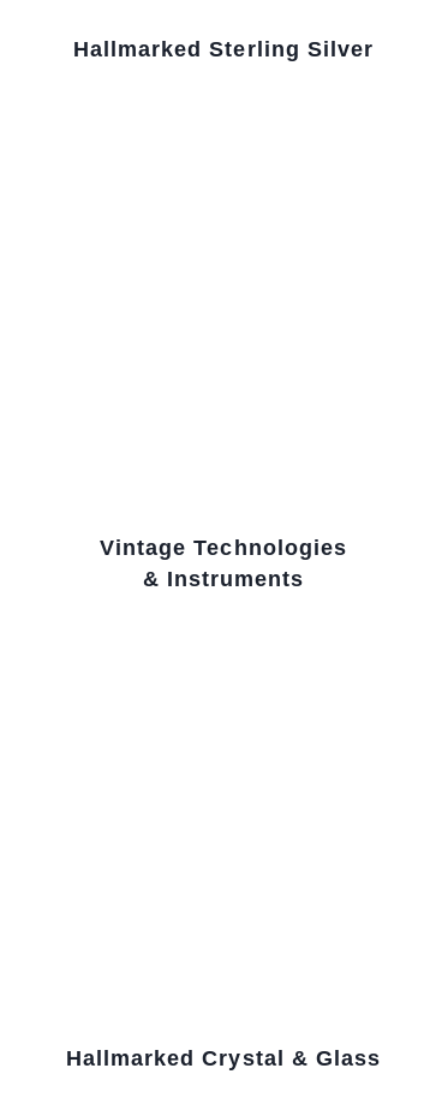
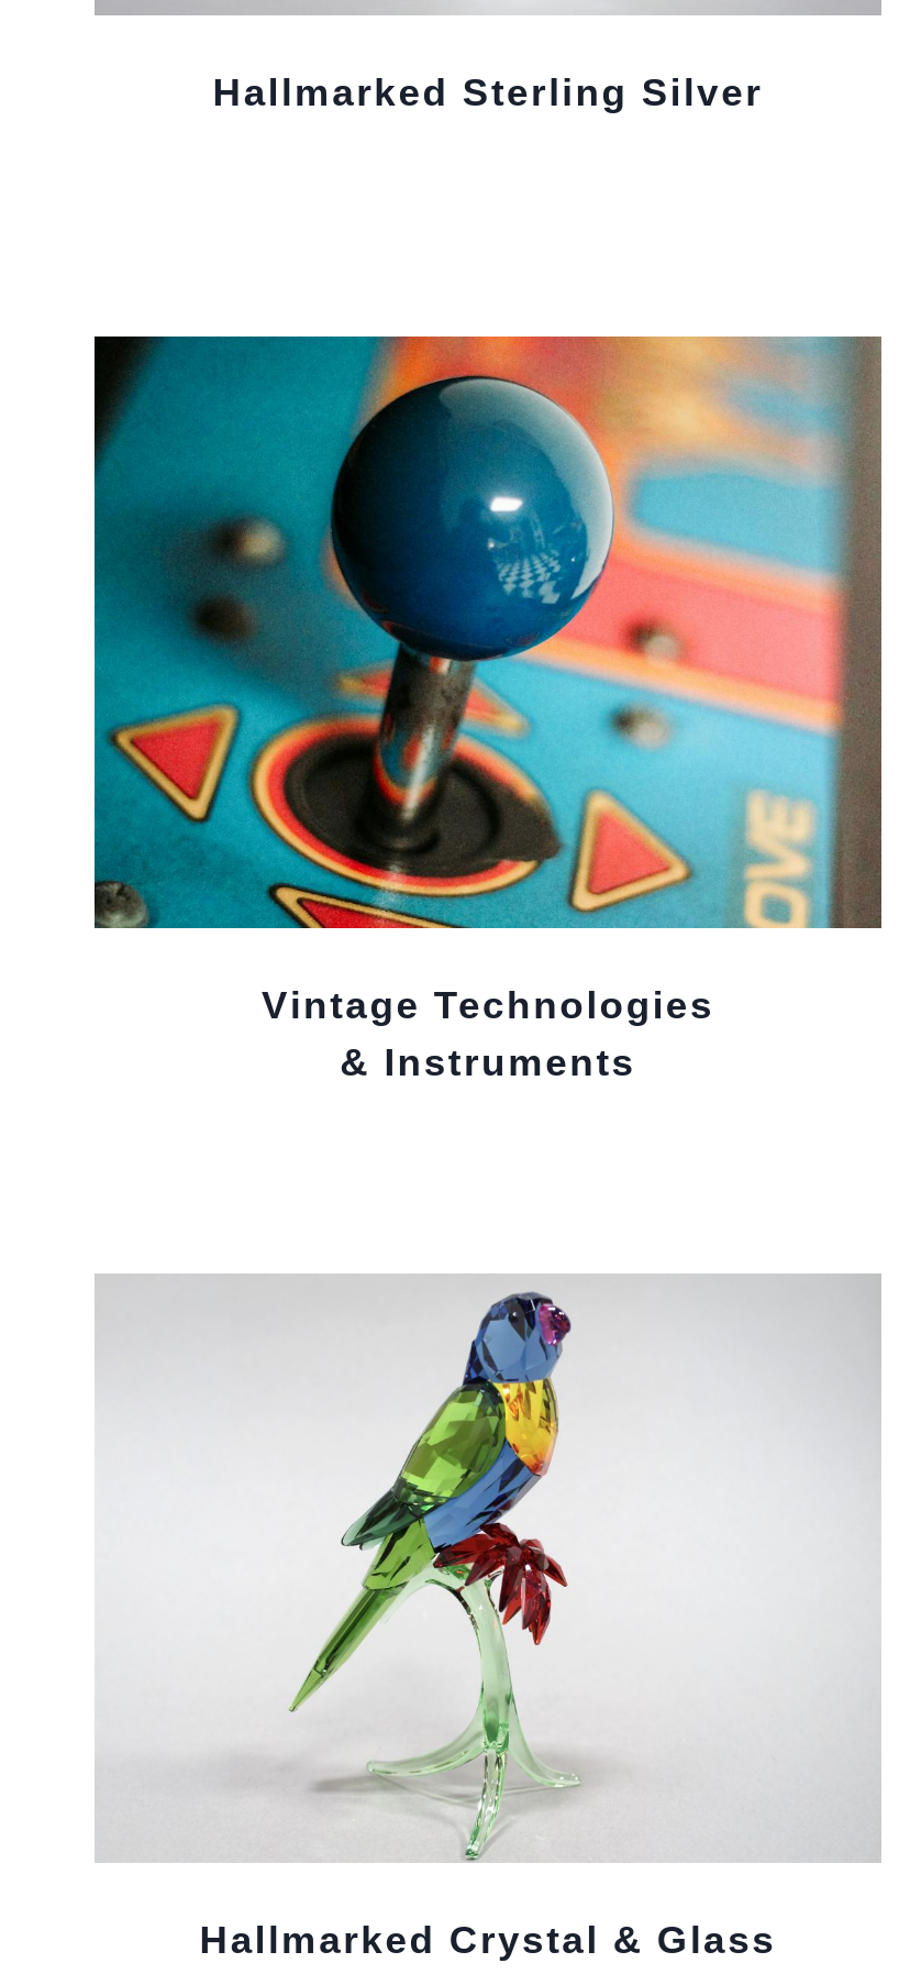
none -> [92,334,884,930] [image]
none -> [95,1273,881,1863] [image]

